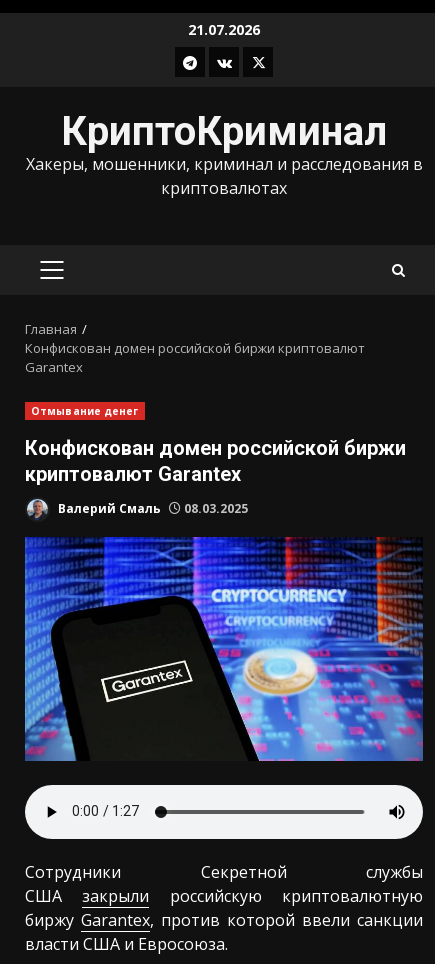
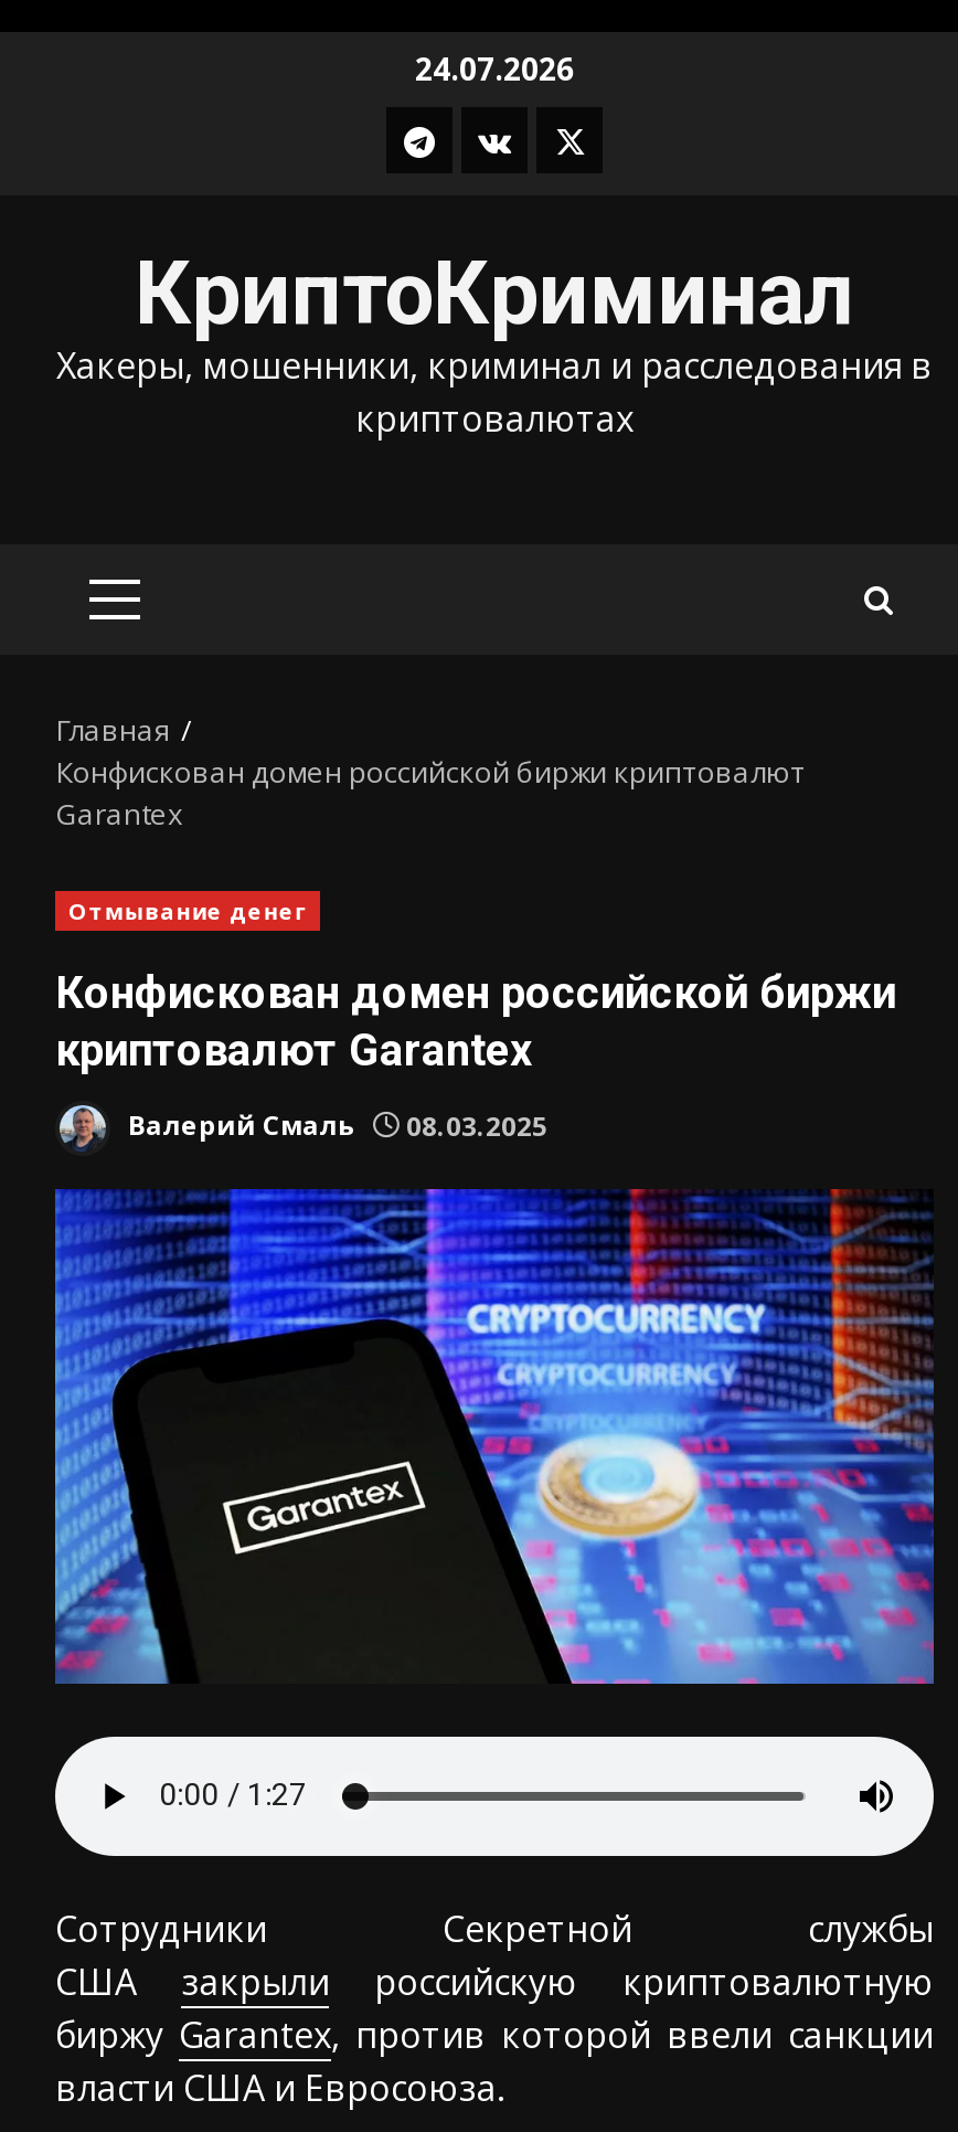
[188,20,260,39] 21.07.2026 -> [415,47,574,89] 24.07.2026

